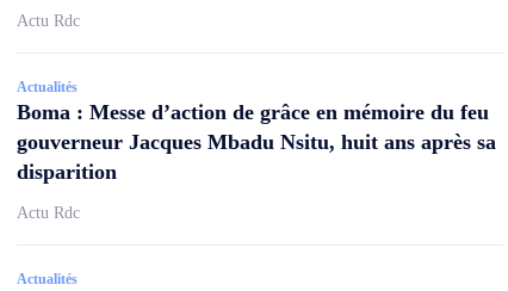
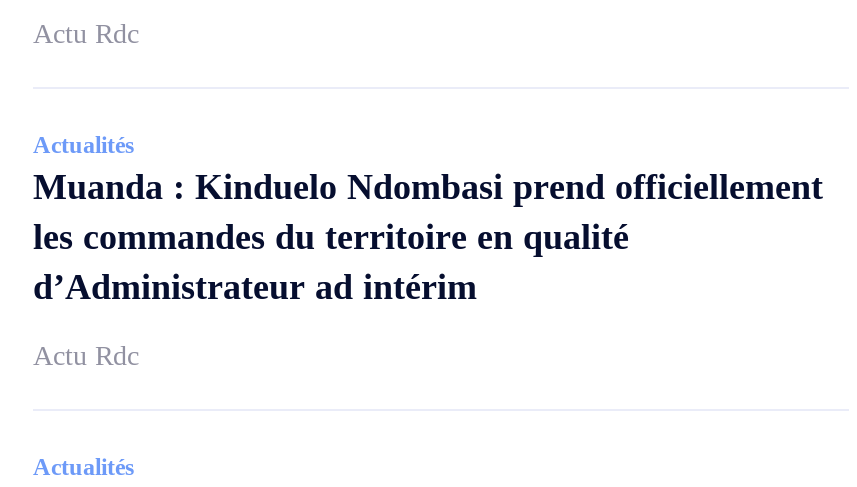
[17,101,496,184] Boma : Messe d’action de grâce en mémoire du feu | gouverneur Jacques Mbadu Nsitu, huit ans après sa | disparition -> [33,168,823,308] Muanda : Kinduelo Ndombasi prend officiellement | les commandes du territoire en qualité | d’Administrateur ad intérim

